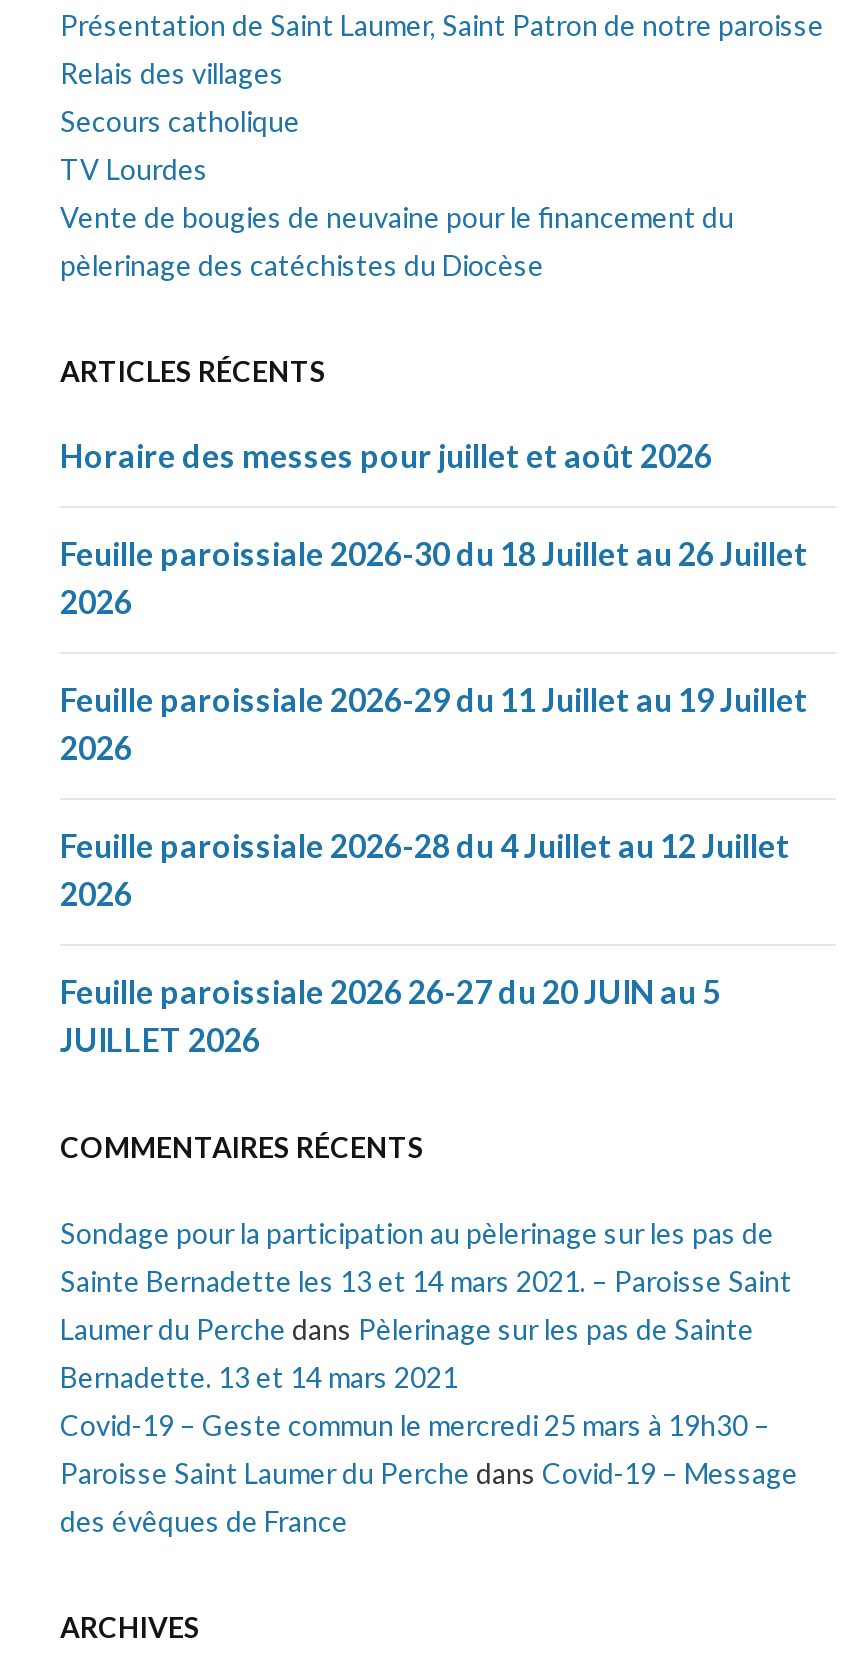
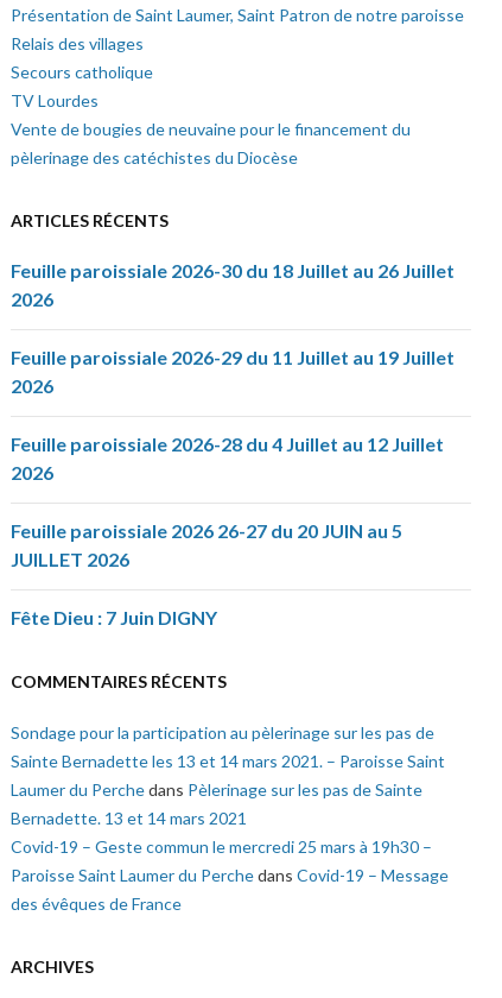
[60,436,712,474] Horaire des messes pour juillet et août 2026 -> none
moved [60,534,808,1058] -> [11,259,455,570]: Feuille paroissiale 2026-30 du 18 Juillet au 26 Juillet | 2026 | Feuille paroissiale 2026-29 du 11 Juillet au 19 Juillet | 2026 | Feuille paroissiale 2026-28 du 4 Juillet au 12 Juillet | 2026 | Feuille paroissiale 2026 26-27 du 20 JUIN au 5 | JUILLET 2026
none -> [11,606,217,629] Fête Dieu : 7 Juin DIGNY

